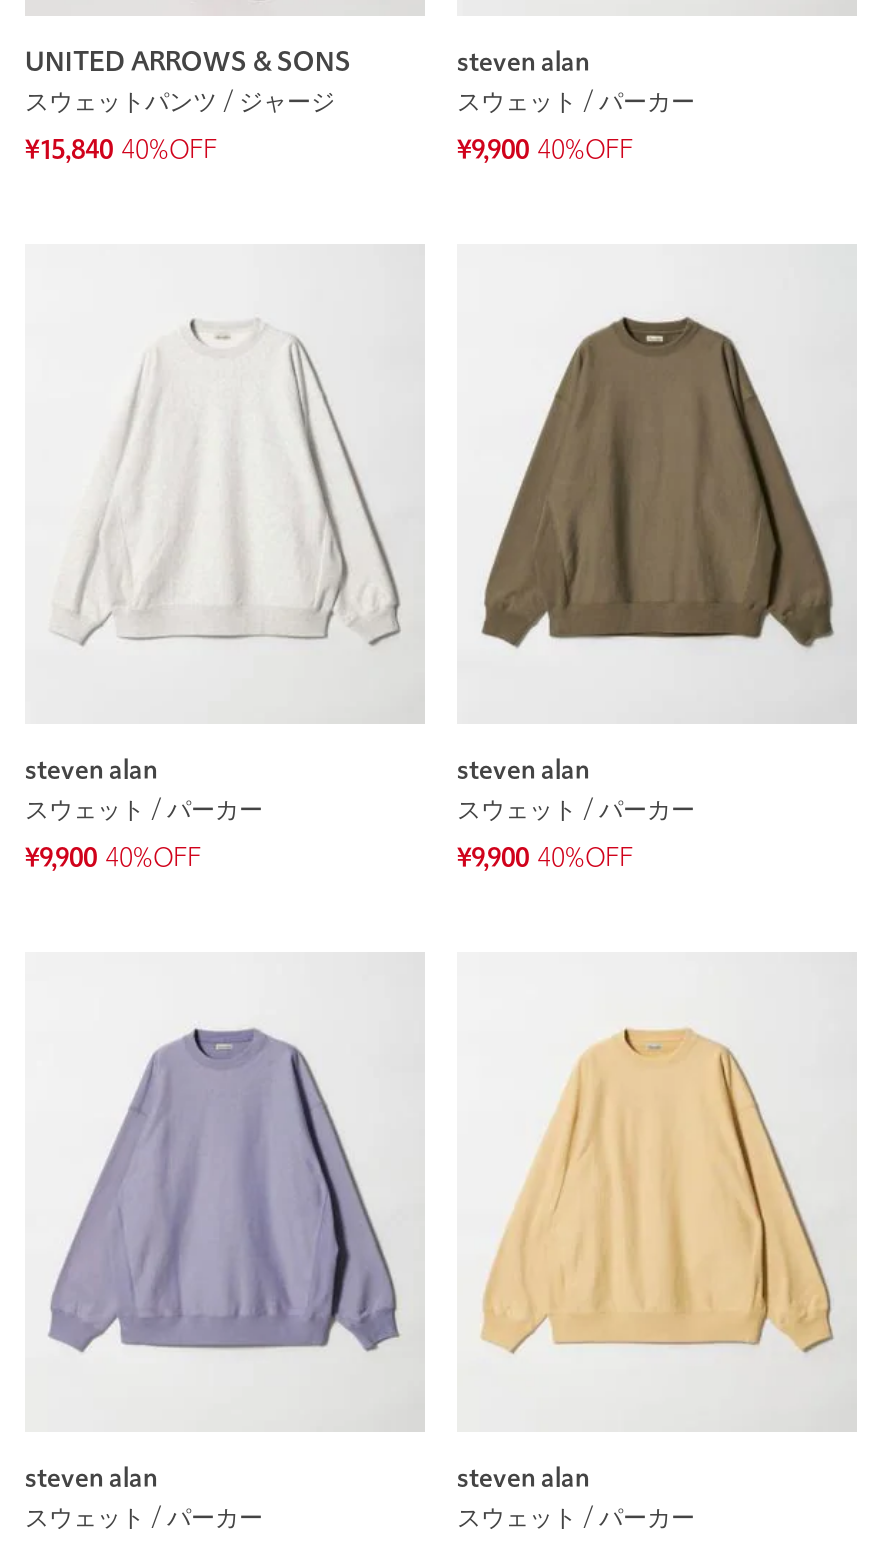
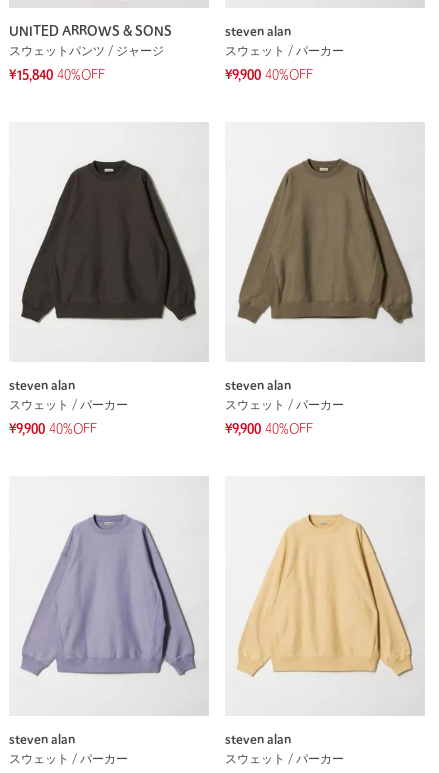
[51,322,397,642] [image] -> [21,160,196,322] [image]

